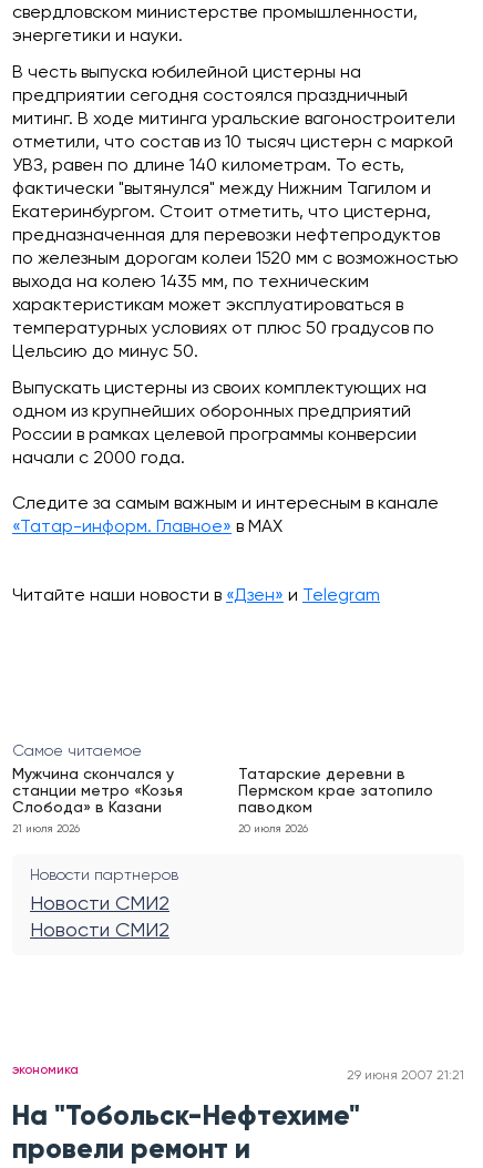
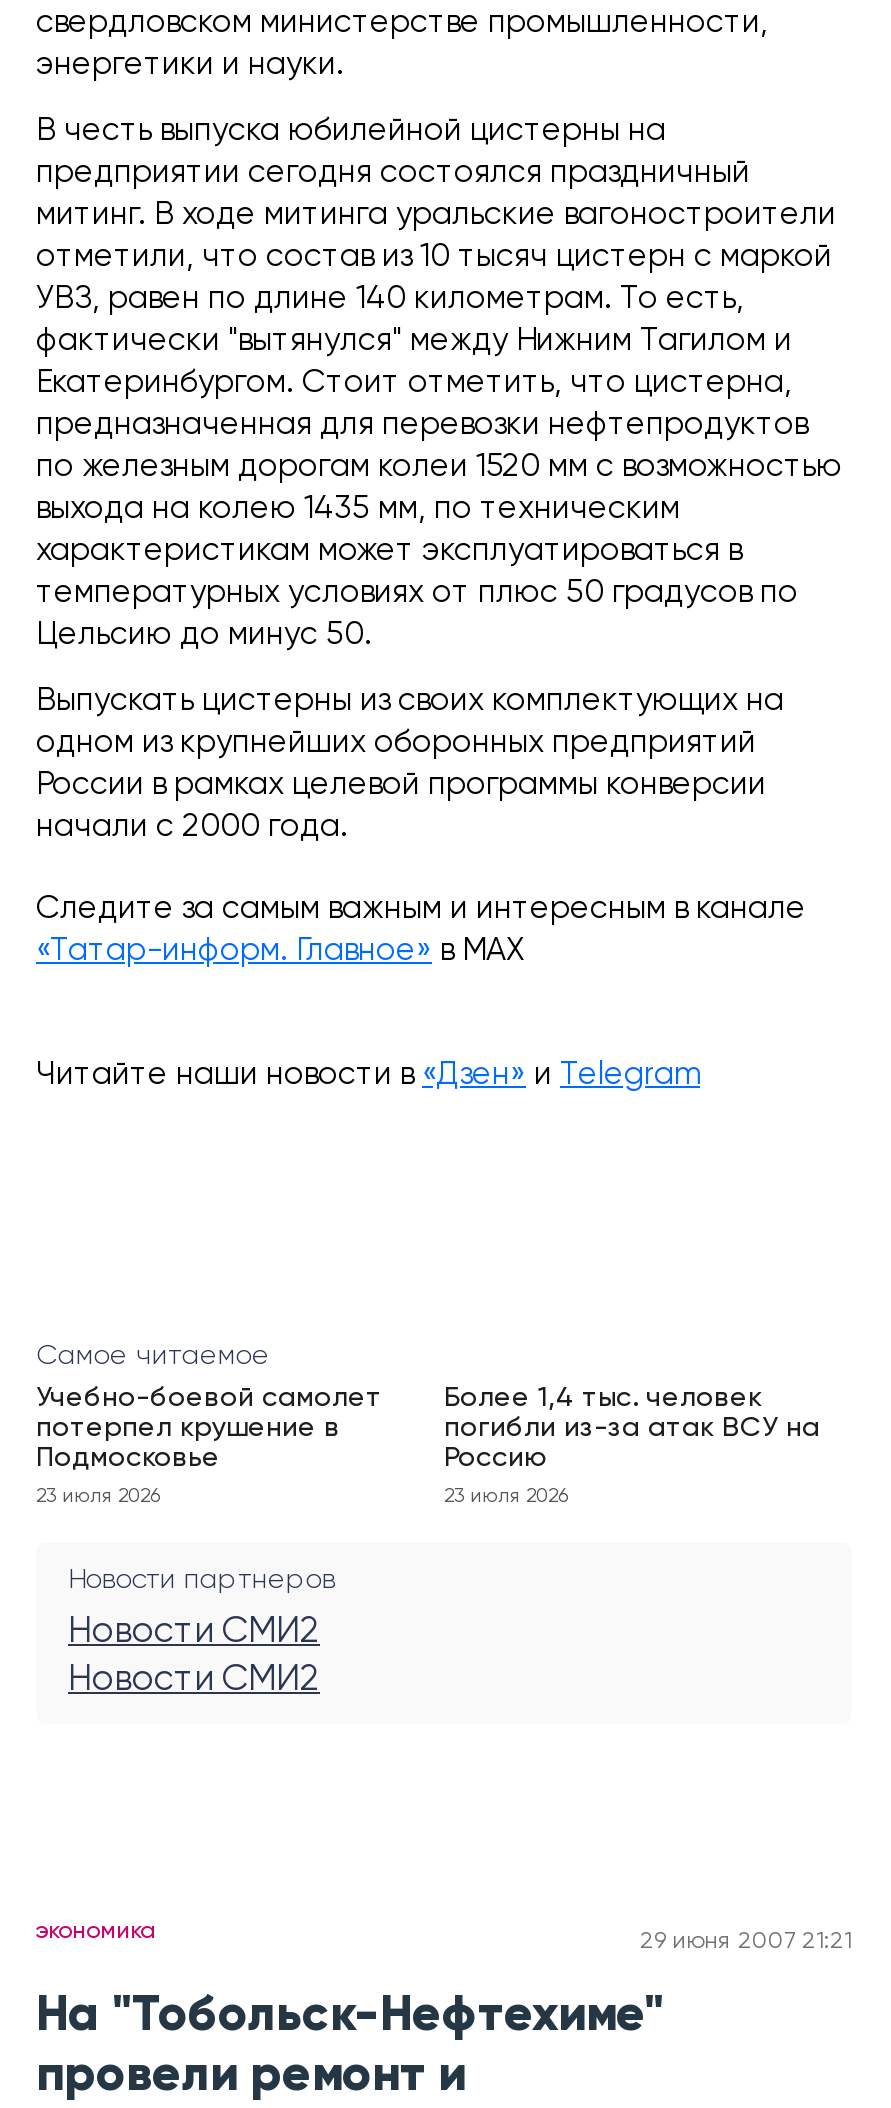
[12,767,183,816] Мужчина скончался у | станции метро «Козья | Слобода» в Казани -> [36,1384,382,1472] Учебно-боевой самолет | потерпел крушение в | Подмосковье
[238,767,433,816] Татарские деревни в | Пермском крае затопило | паводком -> [444,1384,820,1472] Более 1,4 тыс. человек | погибли из-за атак ВСУ на | Россию
[12,823,80,834] 21 июля 2026 -> [36,1486,160,1506] 23 июля 2026
[238,823,308,834] 20 июля 2026 -> [444,1486,568,1506] 23 июля 2026

